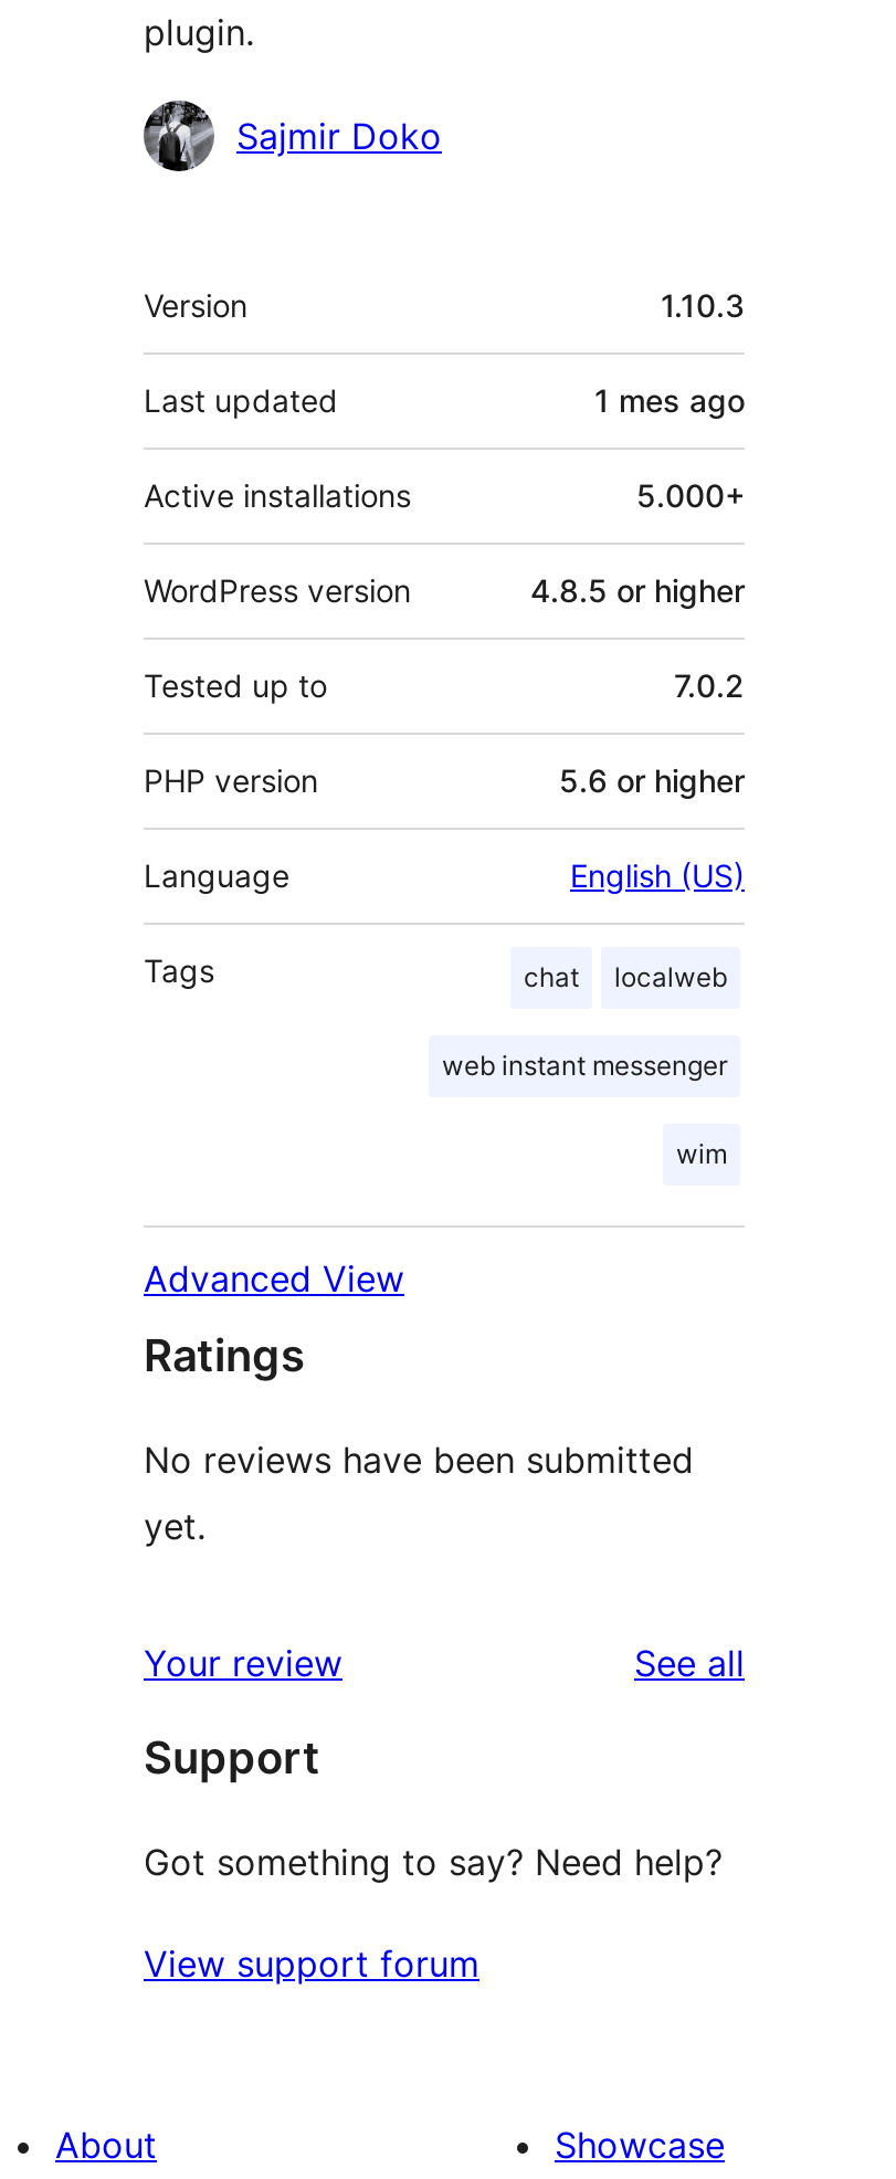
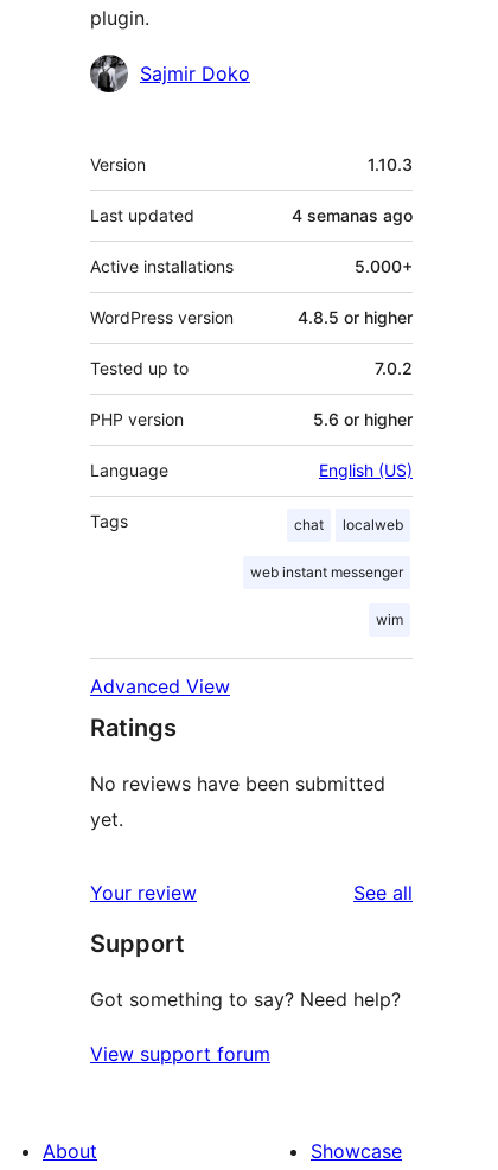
[594,381,745,419] 1 mes ago -> [292,206,413,226] 4 semanas ago

